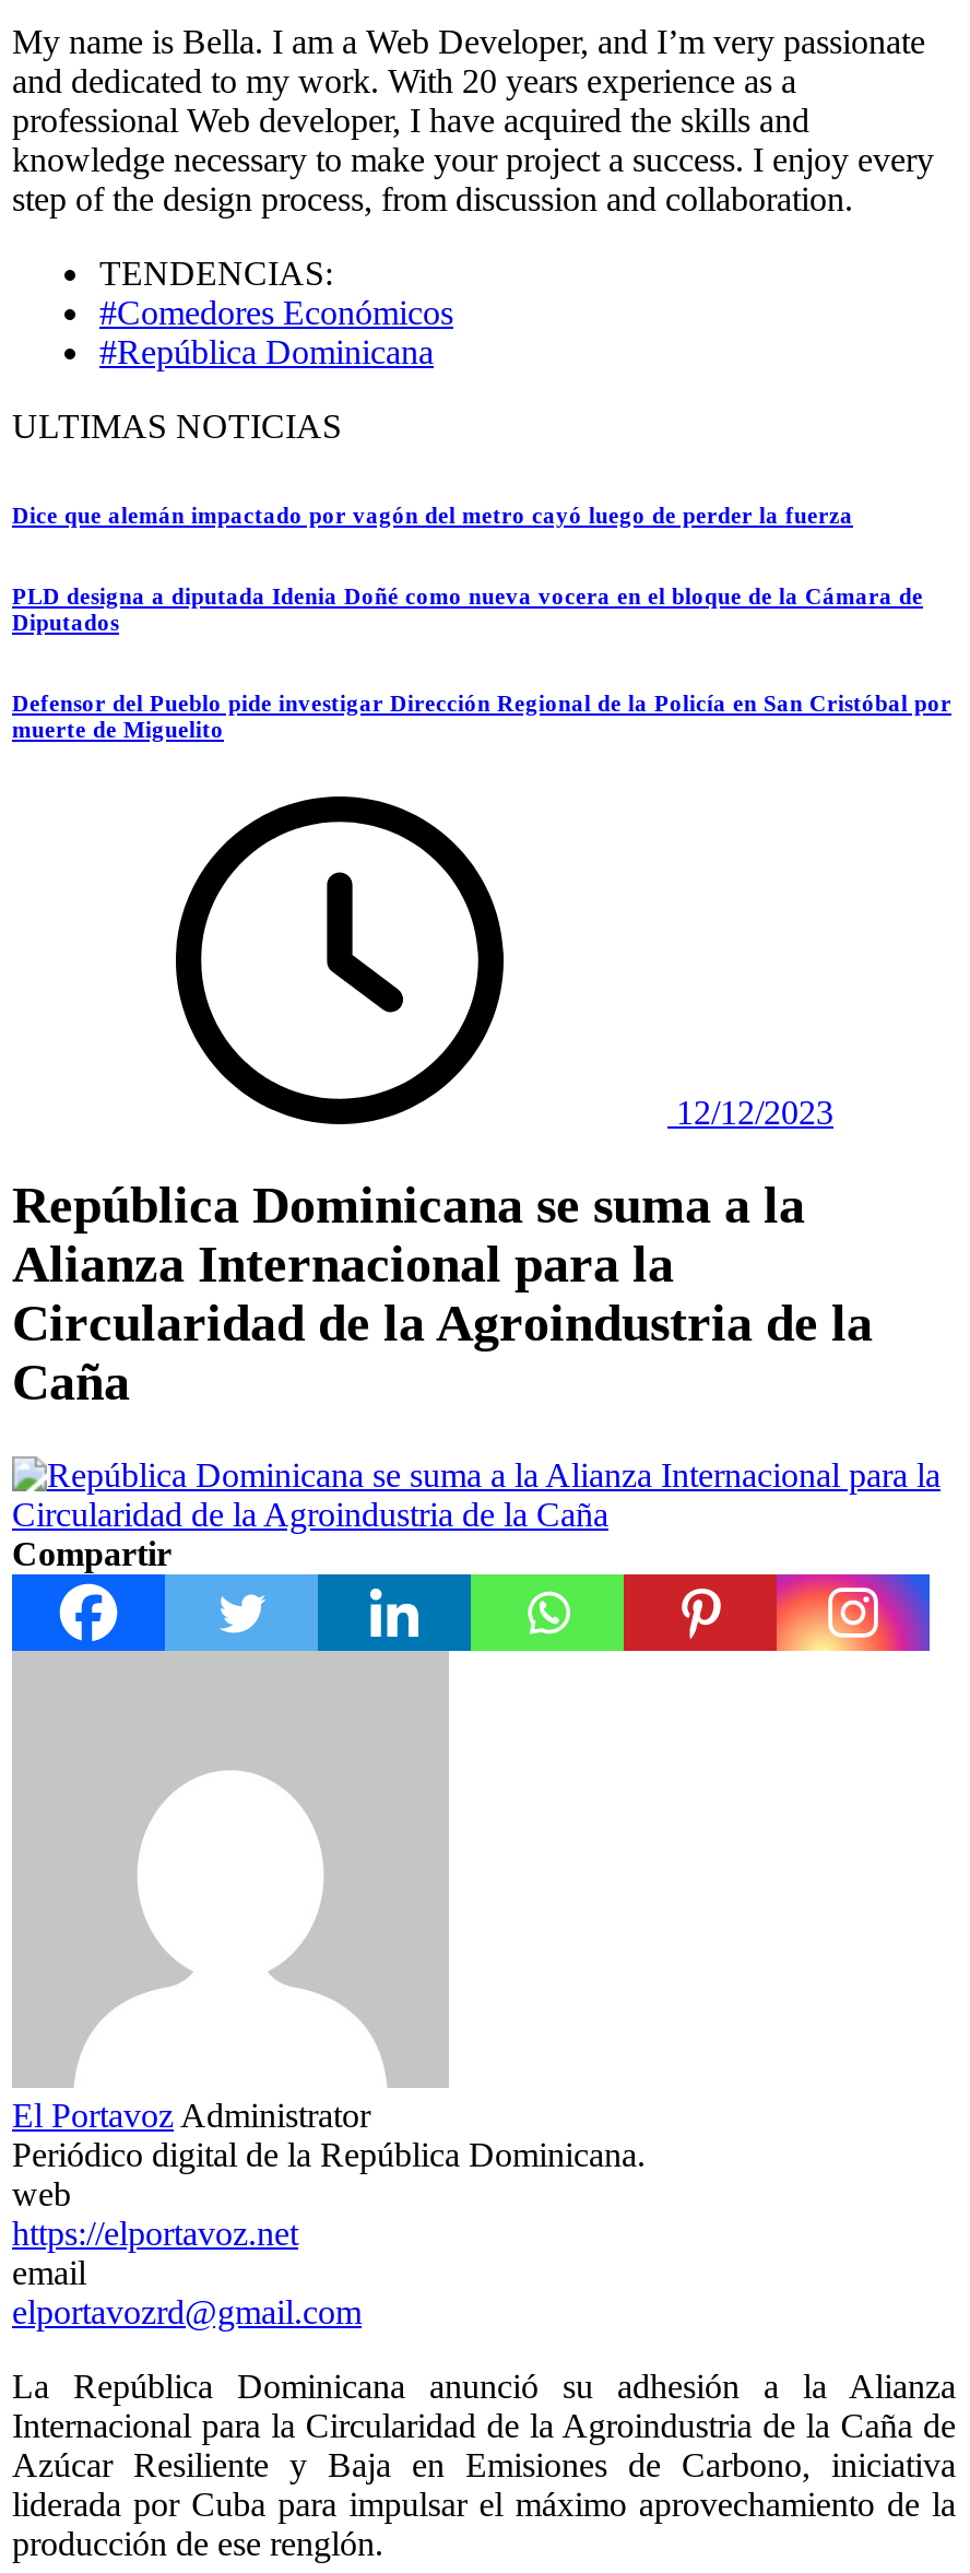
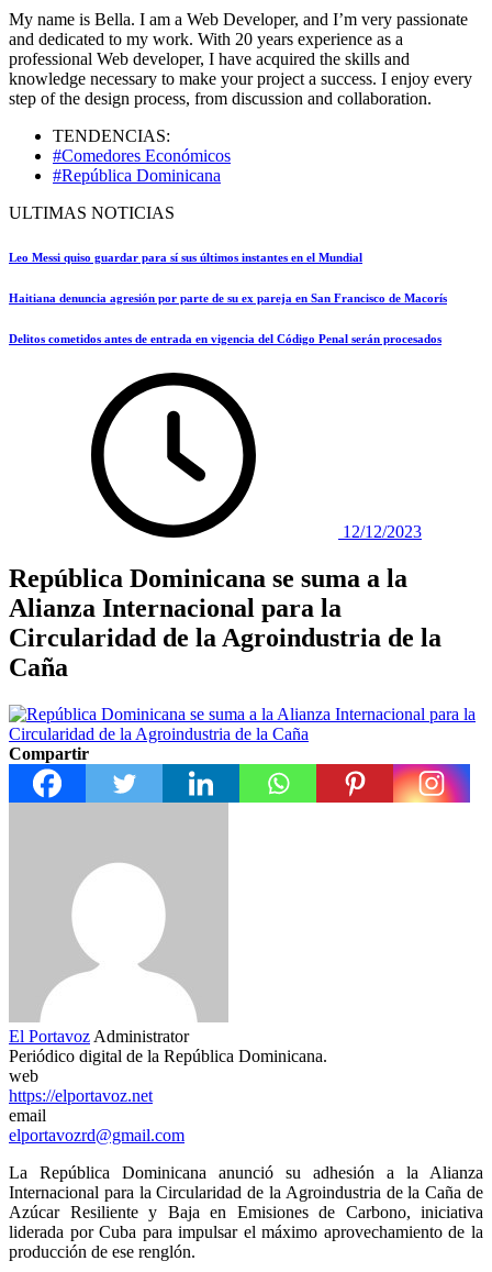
[12,501,853,527] Dice que alemán impactado por vagón del metro cayó luego de perder la fuerza -> [9,250,362,264] Leo Messi quiso guardar para sí sus últimos instantes en el Mundial
[12,582,923,634] PLD designa a diputada Idenia Doñé como nueva vocera en el bloque de la Cámara de | Diputados -> [9,291,447,304] Haitiana denuncia agresión por parte de su ex pareja en San Francisco de Macorís
[12,689,951,741] Defensor del Pueblo pide investigar Dirección Regional de la Policía en San Cristóbal por | muerte de Miguelito -> [9,332,441,345] Delitos cometidos antes de entrada en vigencia del Código Penal serán procesados

